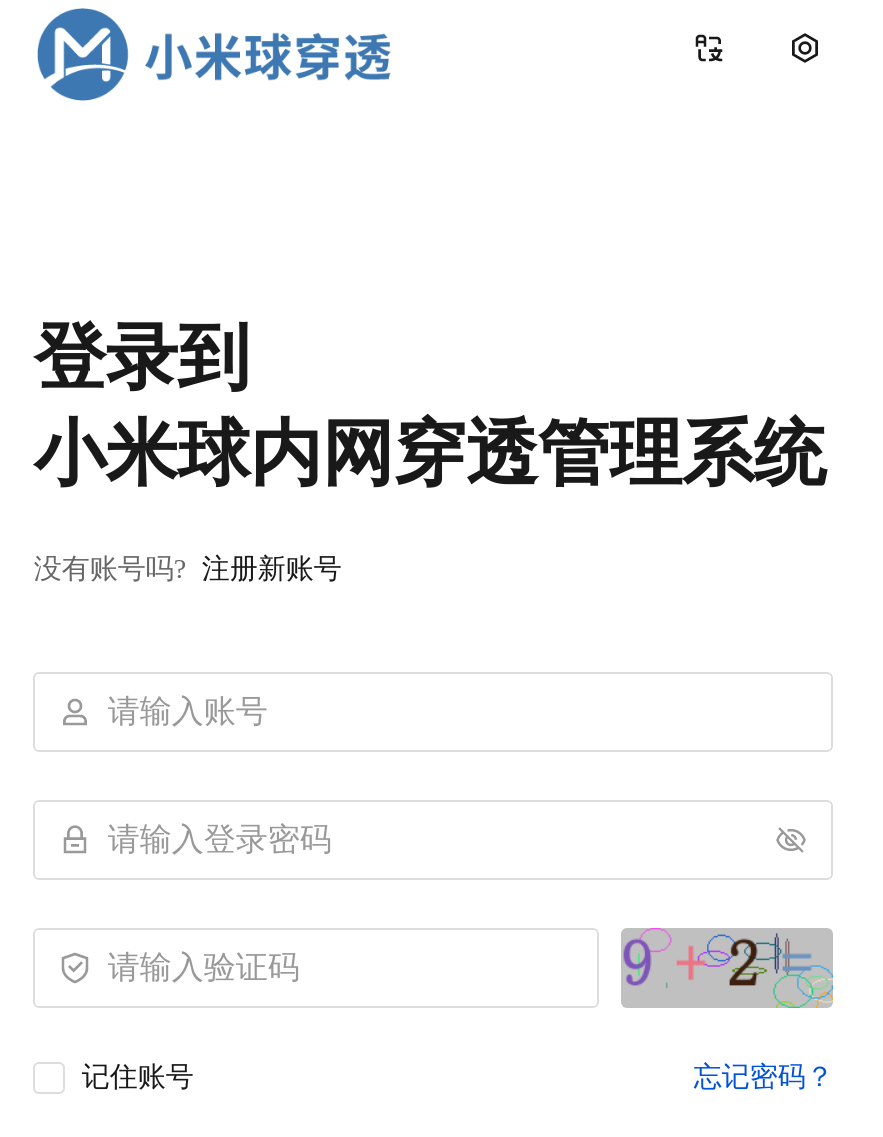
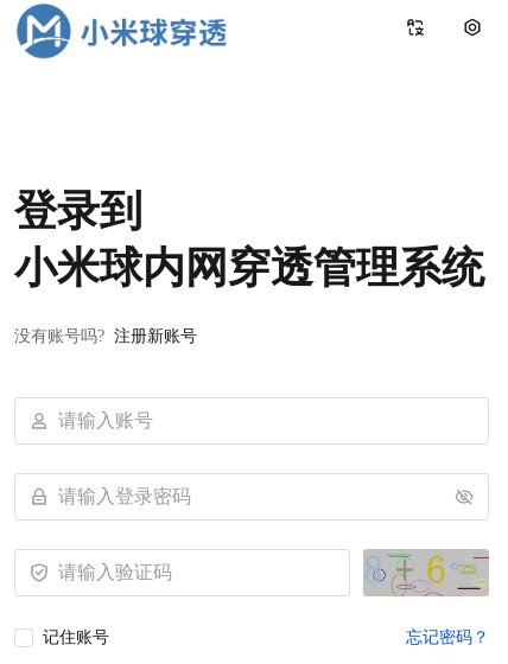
[623,928,833,1010] [image] -> [366,549,488,596] [image]

